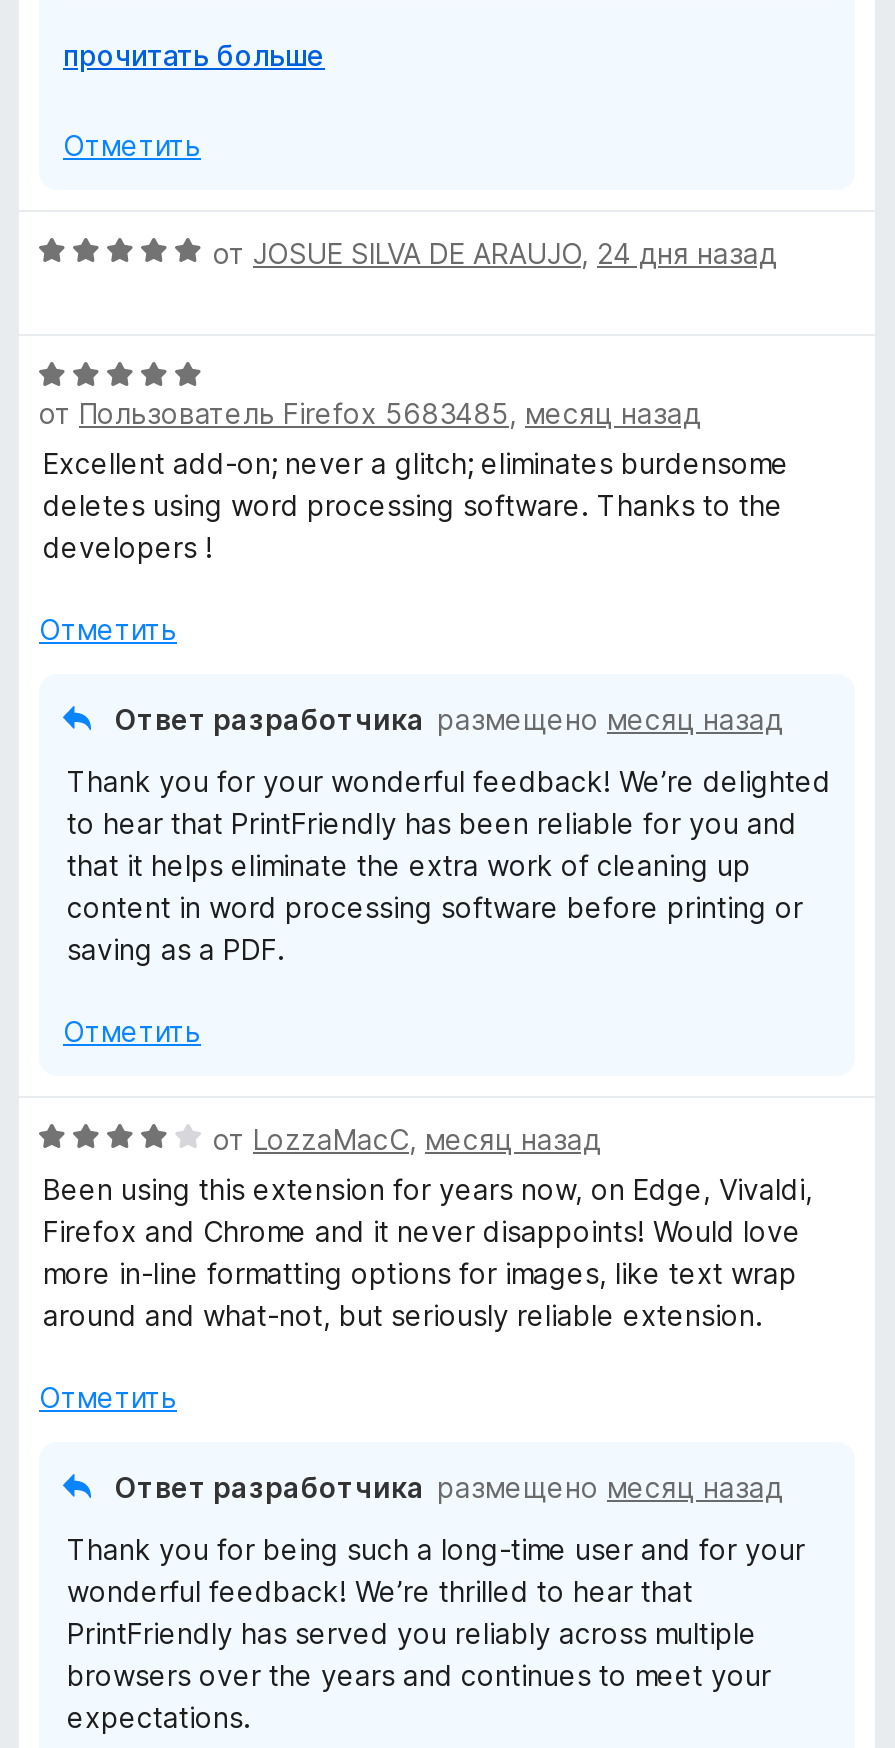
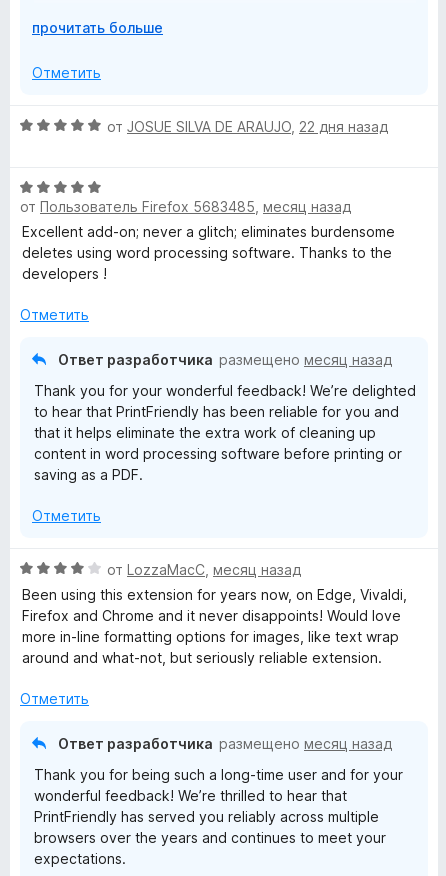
[213,236,777,270] от JOSUE SILVA DE ARAUJO, 24 дня назад -> [107,118,388,135] от JOSUE SILVA DE ARAUJO, 22 дня назад

